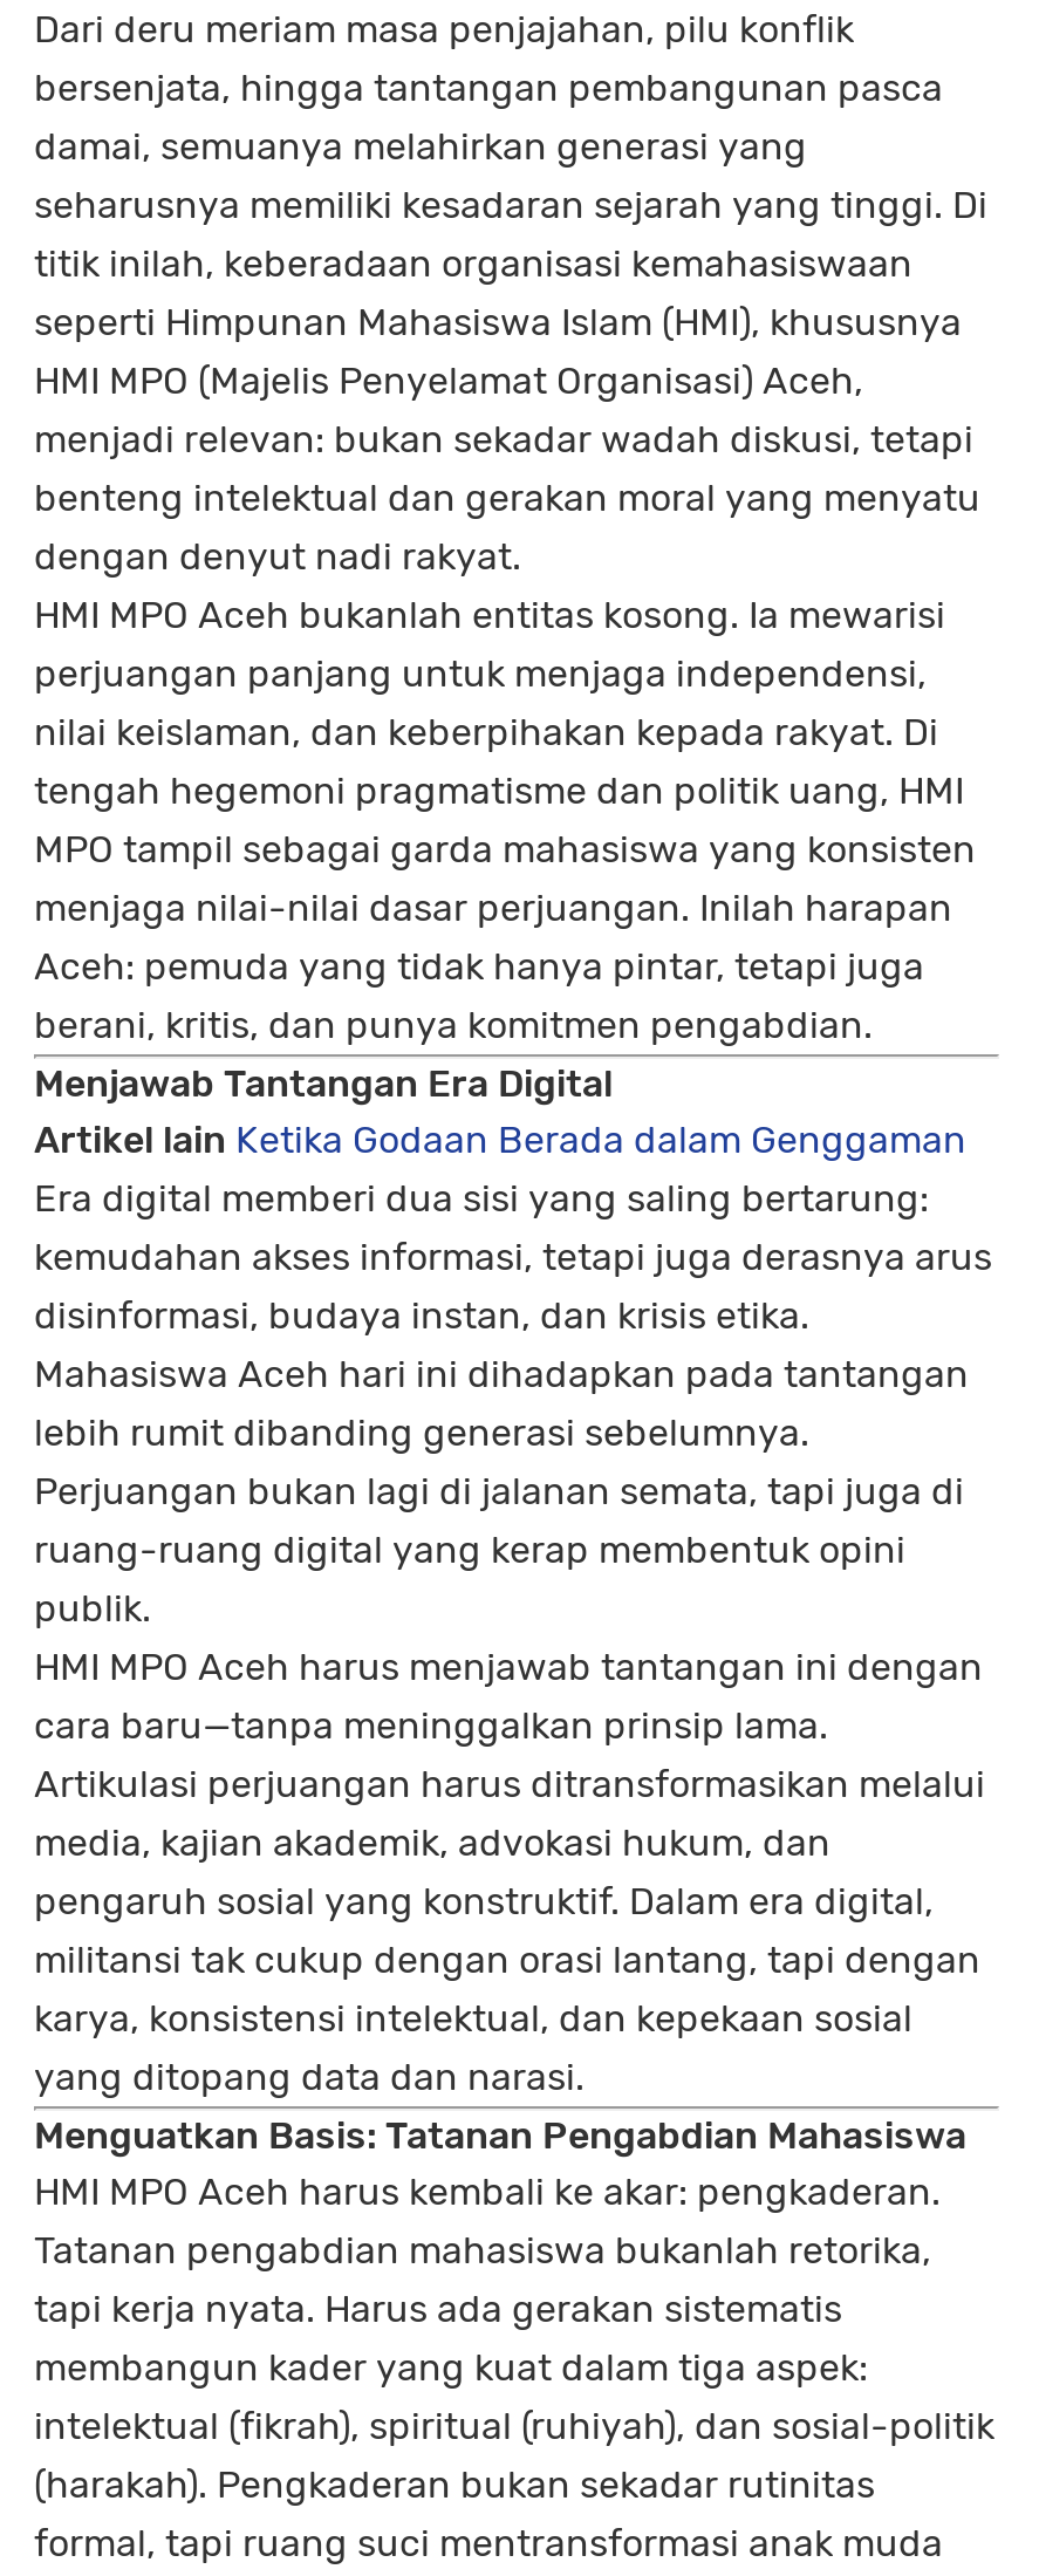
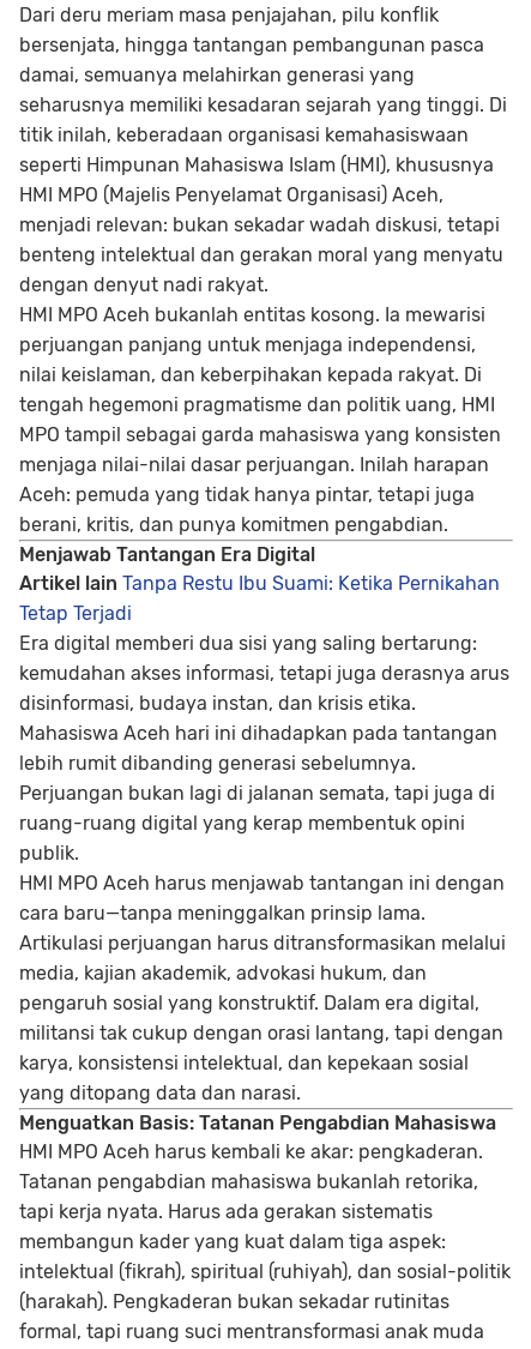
[34,1118,966,1163] Artikel lain Ketika Godaan Berada dalam Genggaman -> [19,572,500,625] Artikel lain Tanpa Restu Ibu Suami: Ketika Pernikahan | Tetap Terjadi

